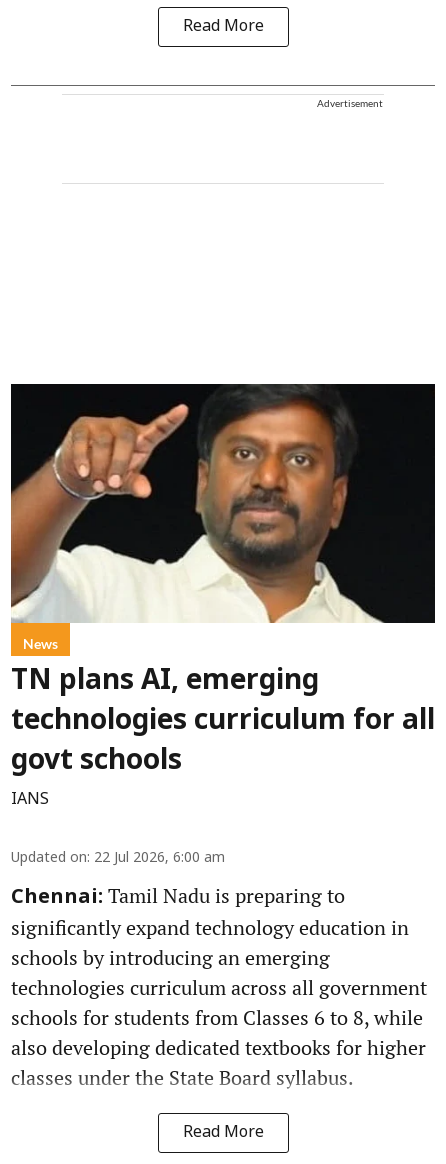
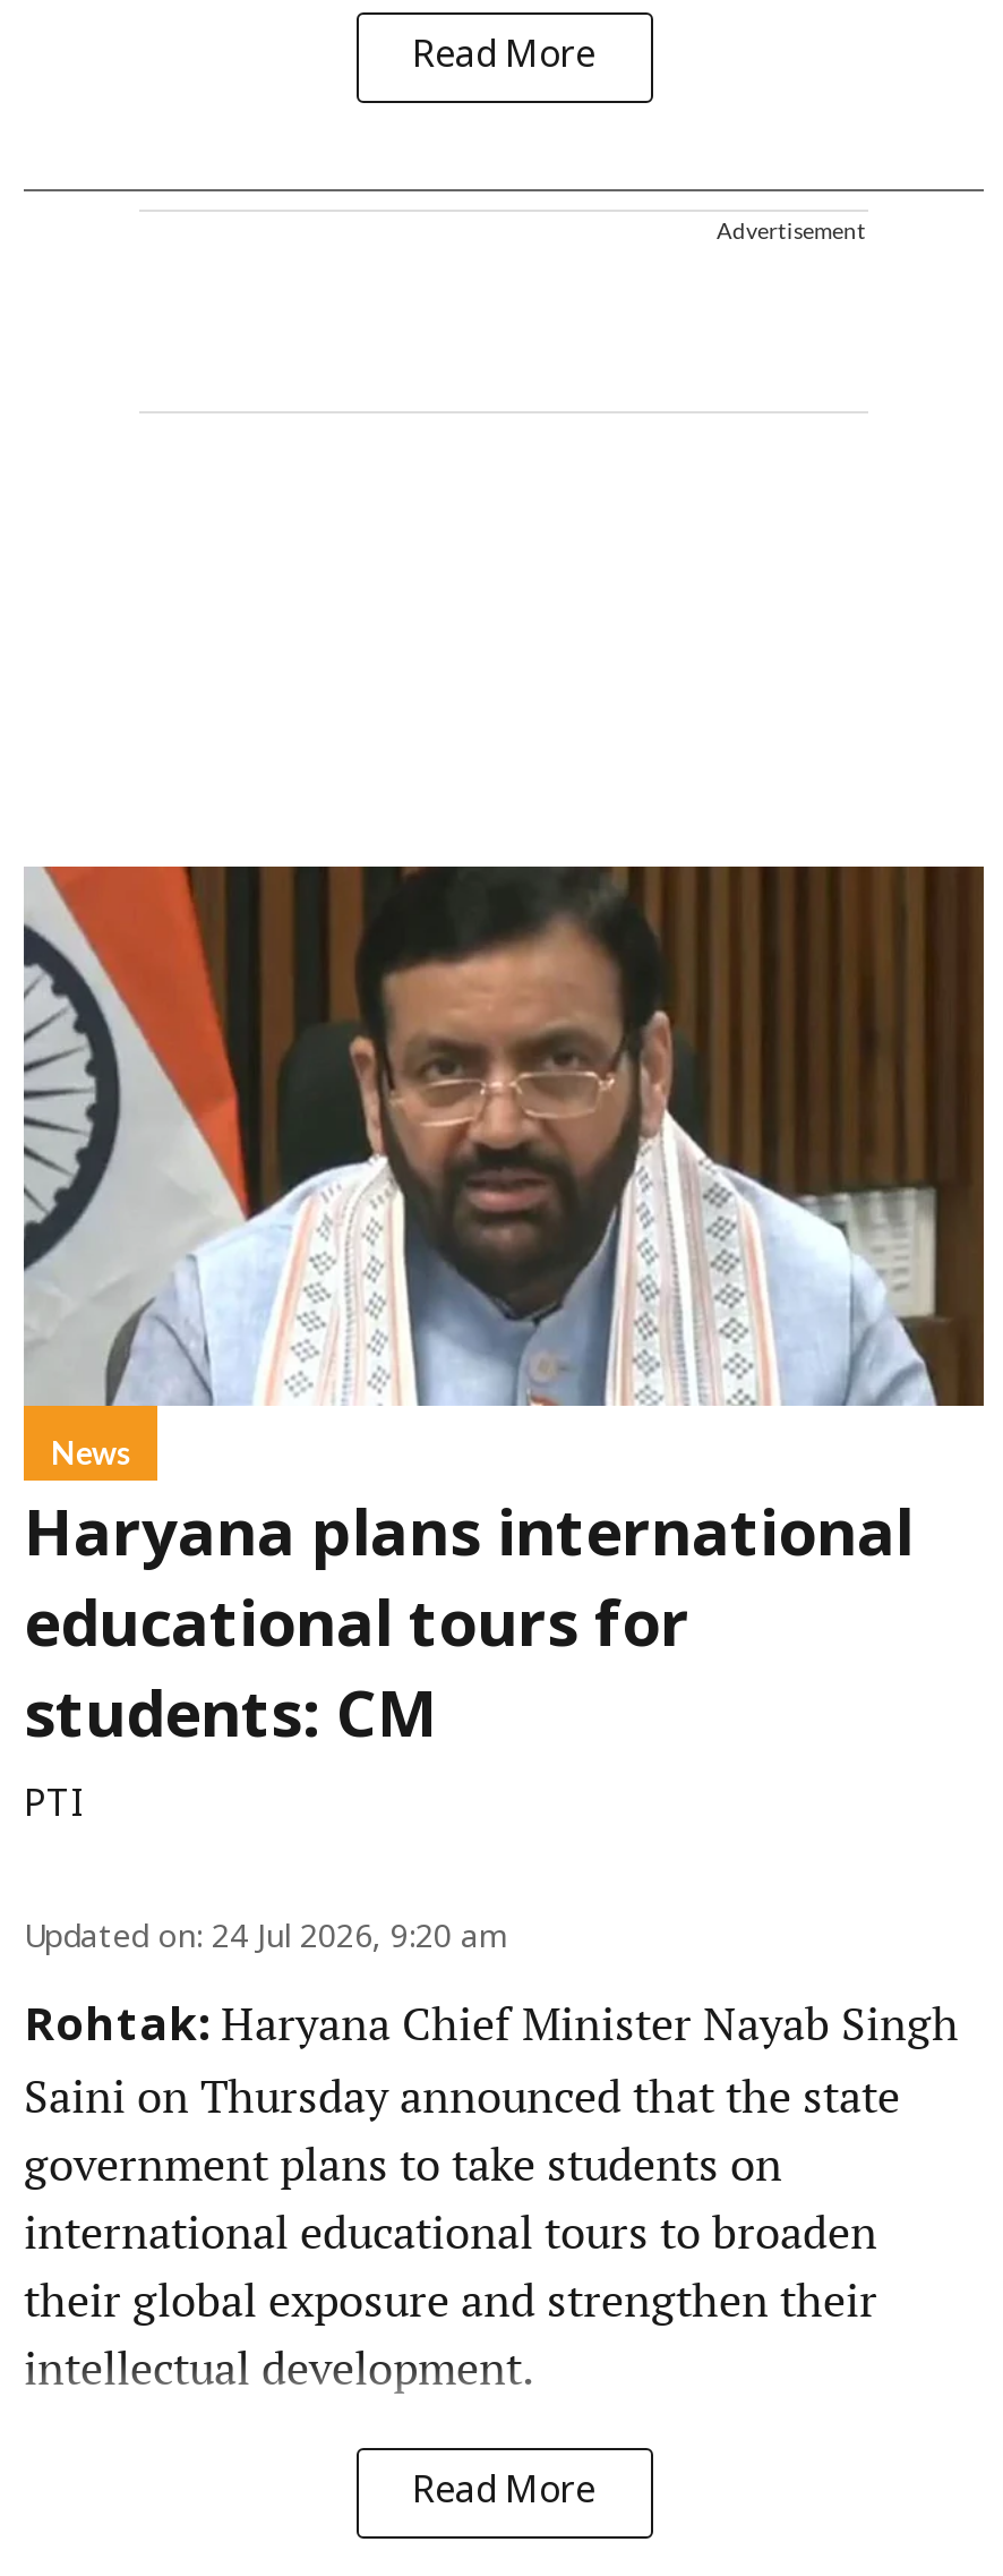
[10,383,435,624] [image] -> [22,863,984,1409] [image]
[11,665,435,810] TN plans AI, emerging | technologies curriculum for all | govt schools | IANS -> [24,1502,914,1830] Haryana plans international | educational tours for | students: CM | PTI
[11,850,225,867] Updated on: 22 Jul 2026, 6:00 am -> [24,1921,508,1959] Updated on: 24 Jul 2026, 9:20 am
[11,882,427,1091] Chennai: Tamil Nadu is preparing to | significantly expand technology education in | schools by introducing an emerging | technologies curriculum across all government | schools for students from Classes 6 to 8, while | also developing dedicated textbooks for higher | classes under the State Board syllabus. -> [24,1993,959,2399] Rohtak: Haryana Chief Minister Nayab Singh | Saini on Thursday announced that the state | government plans to take students on | international educational tours to broaden | their global exposure and strengthen their | intellectual development.

